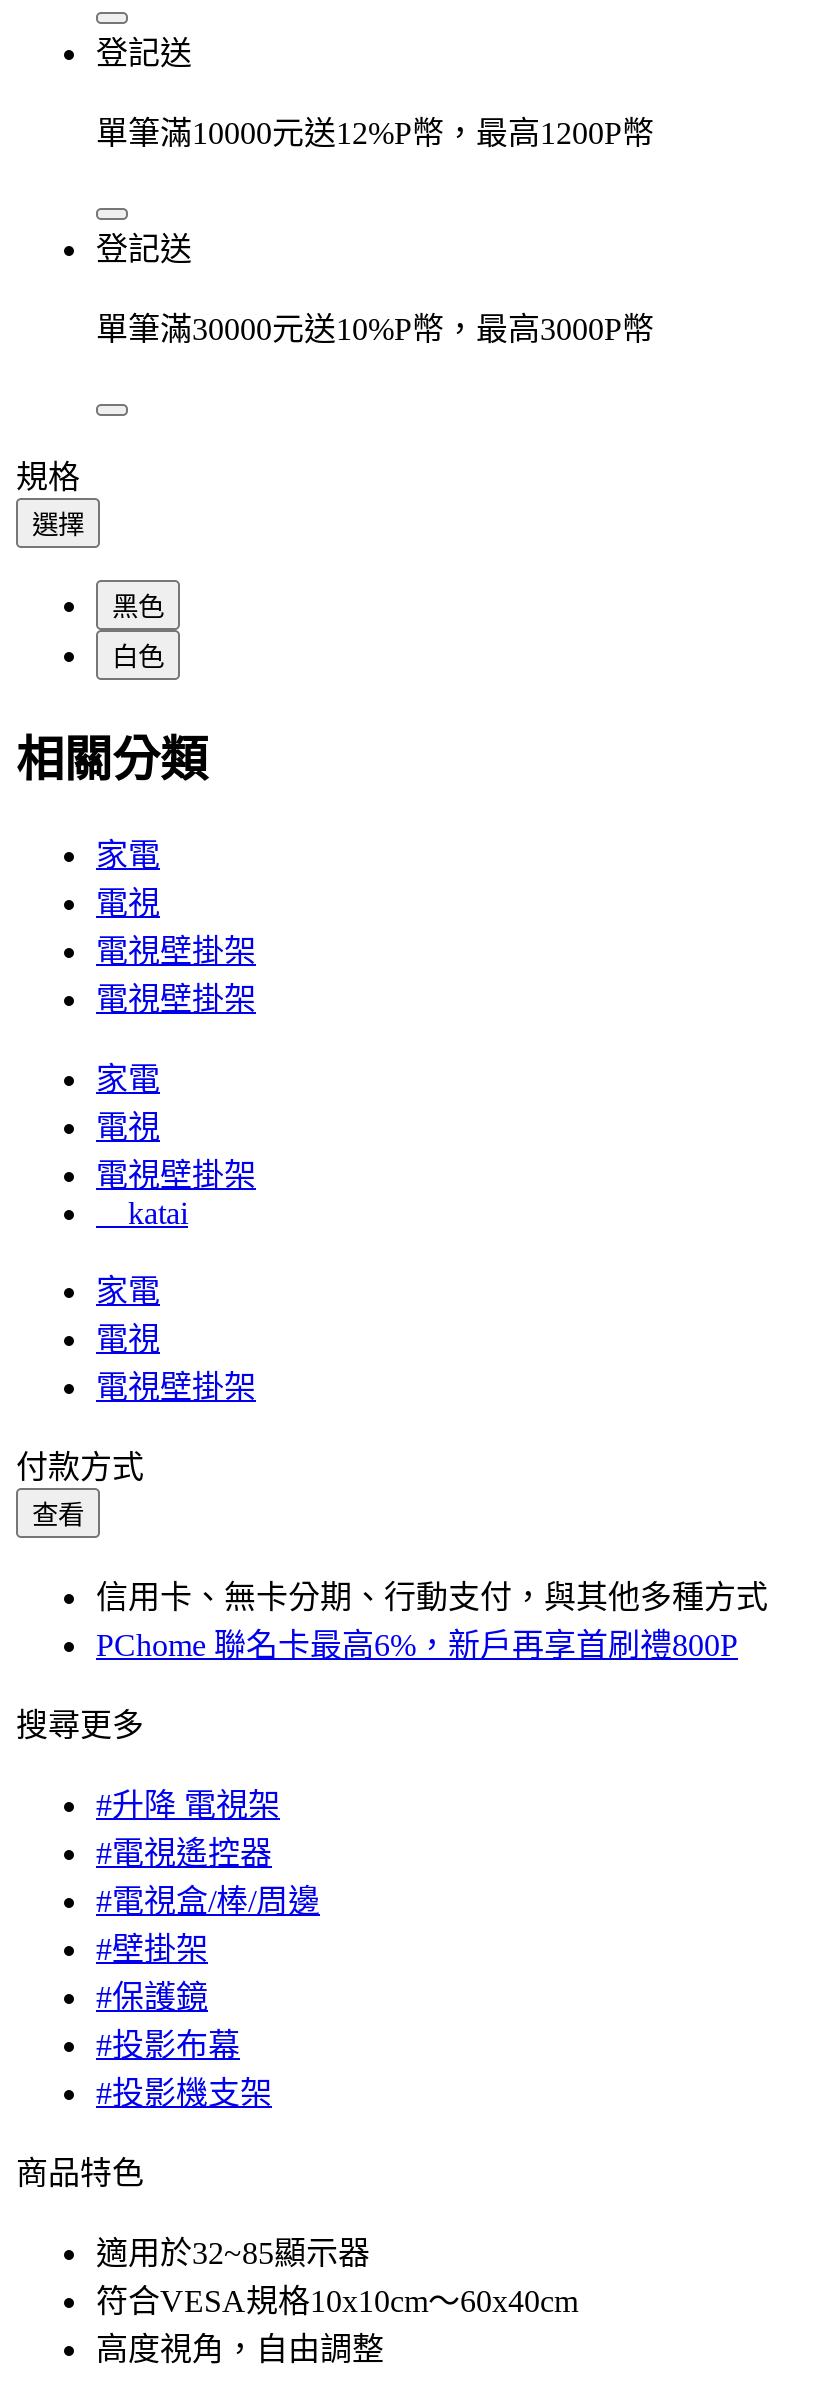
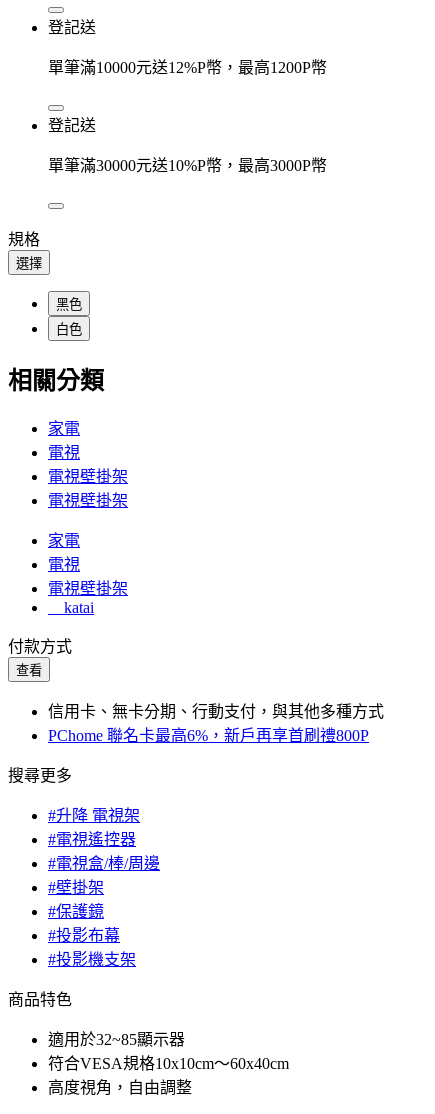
[96,1275,256,1405] 家電 | 電視 | 電視壁掛架 -> none

